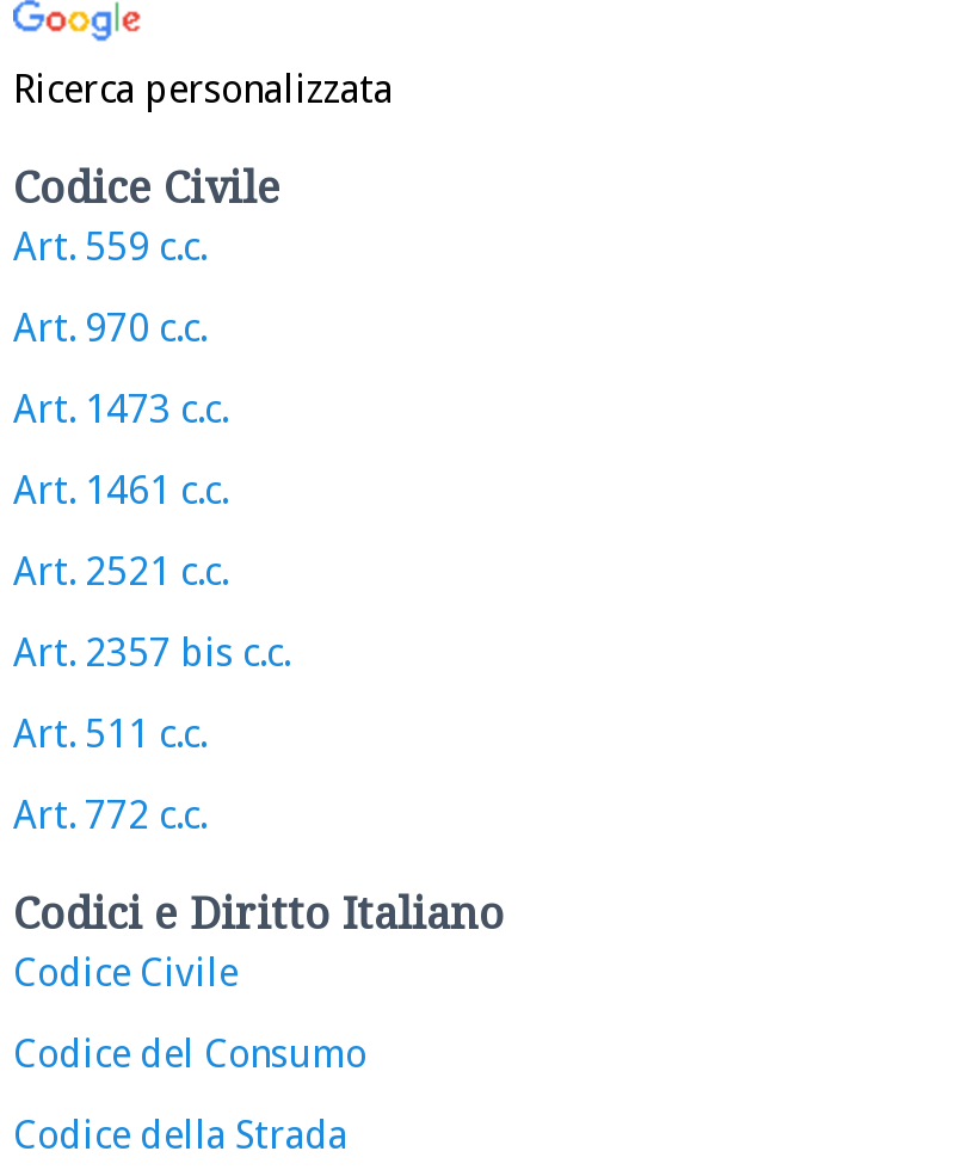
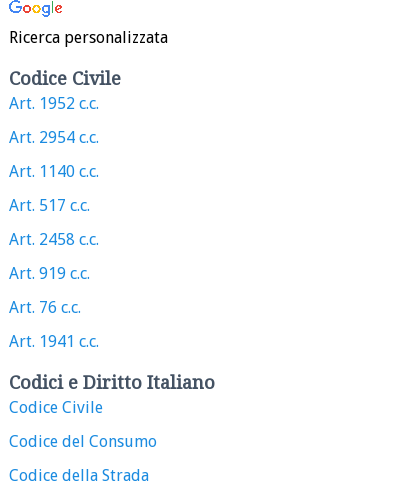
[13,224,206,270] Art. 559 c.c. -> [9,94,99,113] Art. 1952 c.c.
[13,305,206,351] Art. 970 c.c. -> [9,128,99,147] Art. 2954 c.c.
[13,387,228,432] Art. 1473 c.c. -> [9,162,99,181] Art. 1140 c.c.
[13,468,228,513] Art. 1461 c.c. -> [9,196,90,215] Art. 517 c.c.
[13,549,228,594] Art. 2521 c.c. -> [9,230,99,249] Art. 2458 c.c.
[13,630,290,676] Art. 2357 bis c.c. -> [9,264,90,283] Art. 919 c.c.
[13,711,206,757] Art. 511 c.c. -> [9,298,81,317] Art. 76 c.c.
[13,793,206,838] Art. 772 c.c. -> [9,332,99,351] Art. 1941 c.c.

